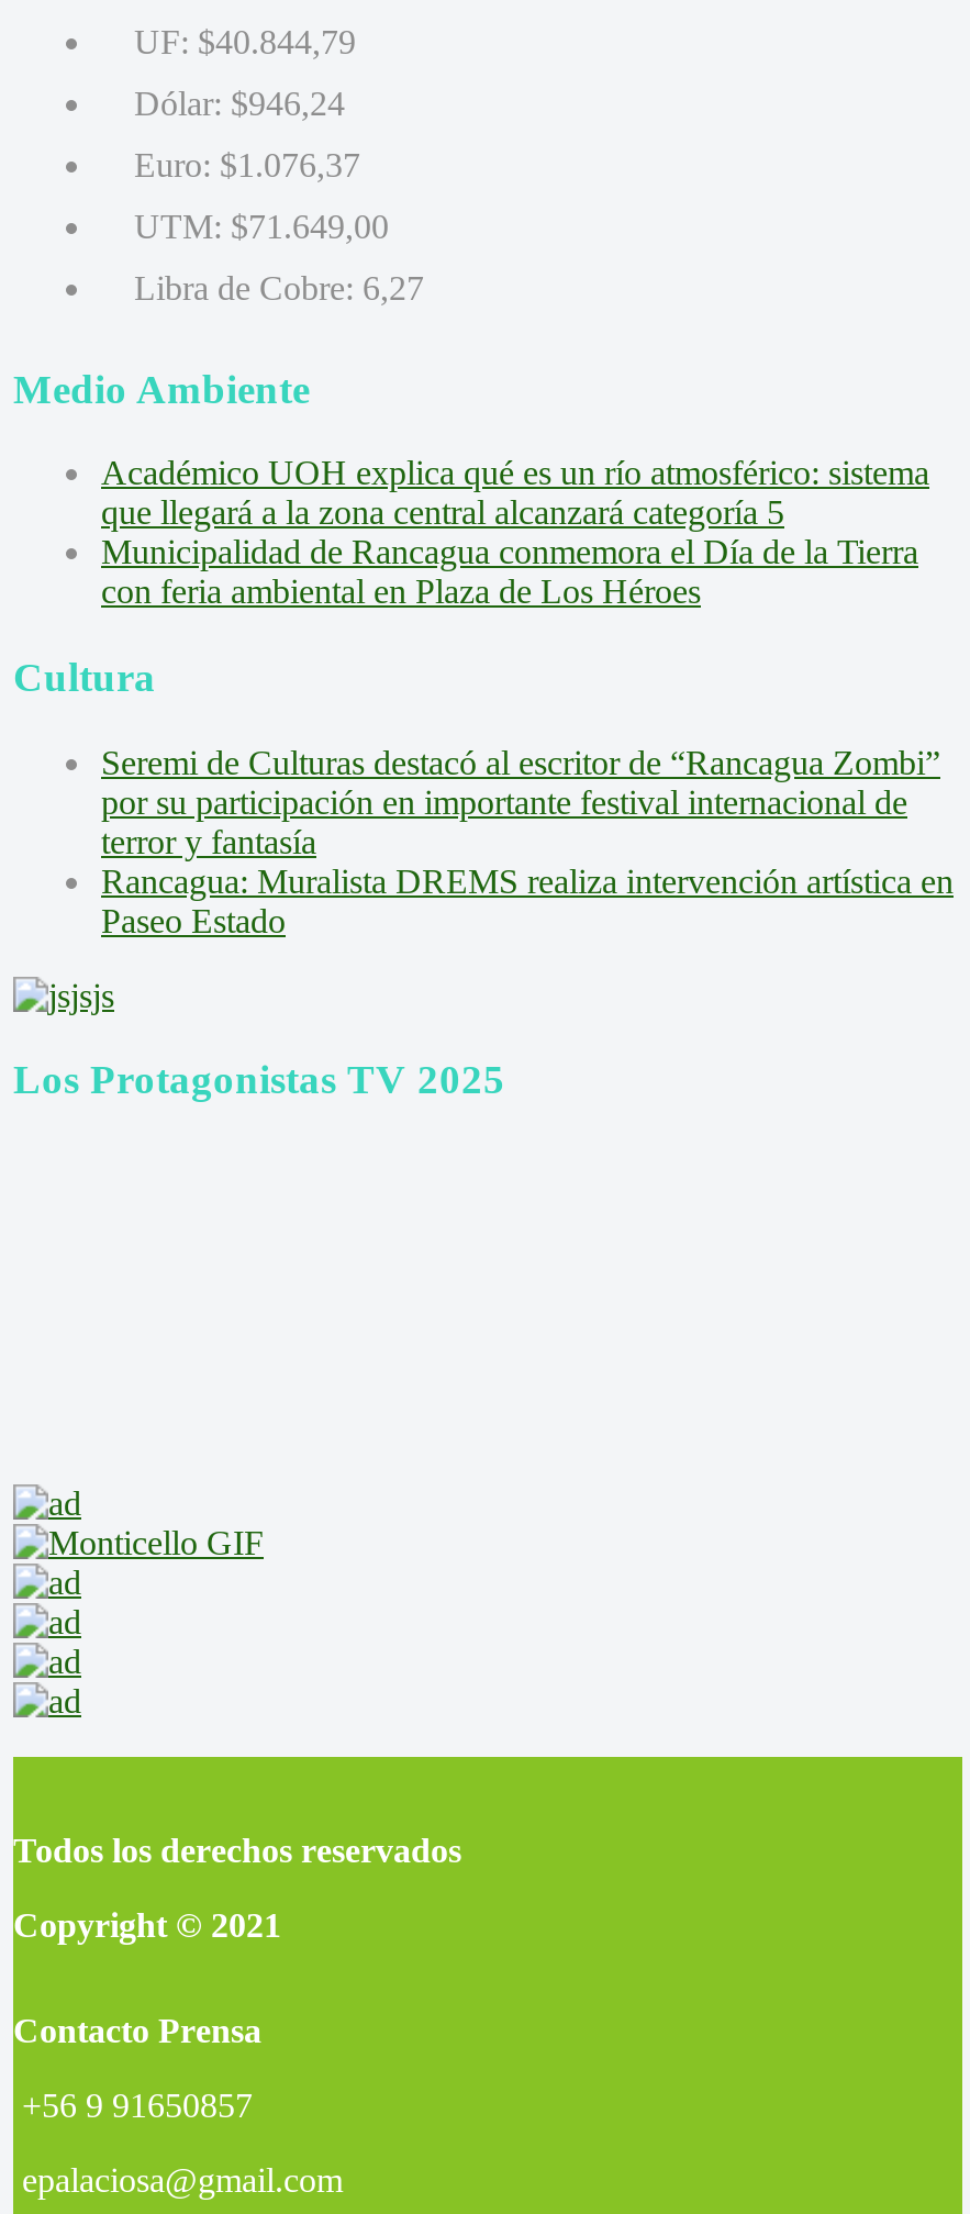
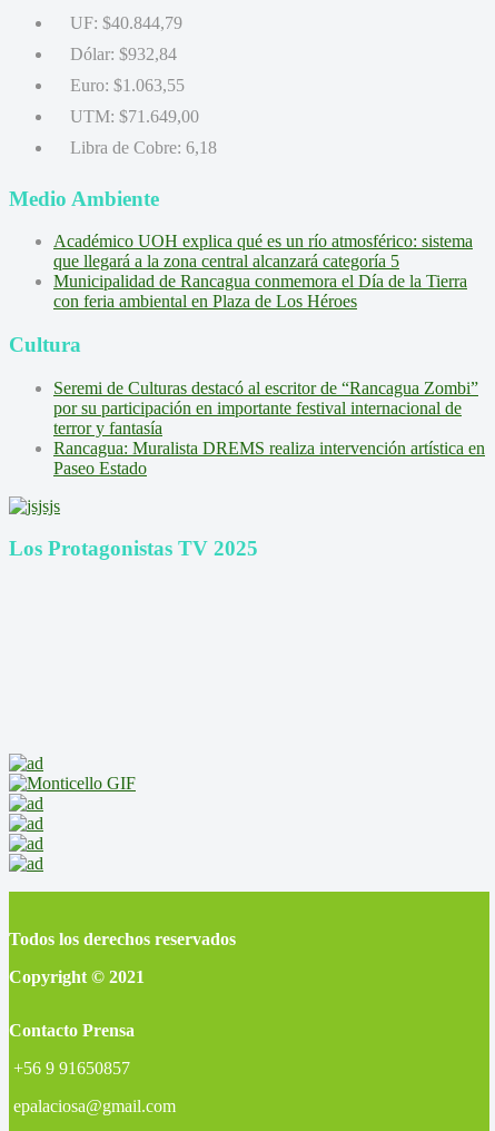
[134,84,345,121] Dólar: $946,24 -> [70,44,177,63] Dólar: $932,84
[134,145,360,183] Euro: $1.076,37 -> [70,75,185,94] Euro: $1.063,55
[134,268,424,306] Libra de Cobre: 6,27 -> [70,138,217,157] Libra de Cobre: 6,18

